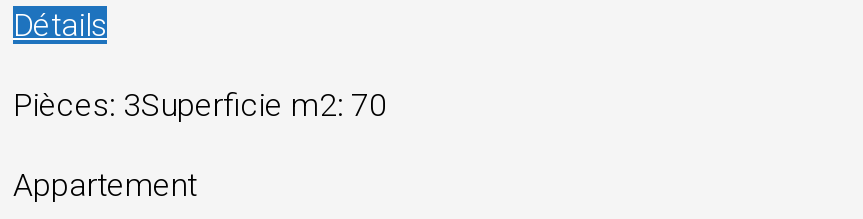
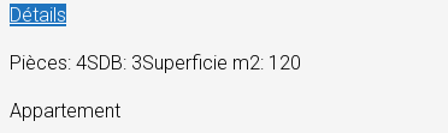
[13,86,387,124] Pièces: 3Superficie m2: 70 -> [10,52,301,74] Pièces: 4SDB: 3Superficie m2: 120

